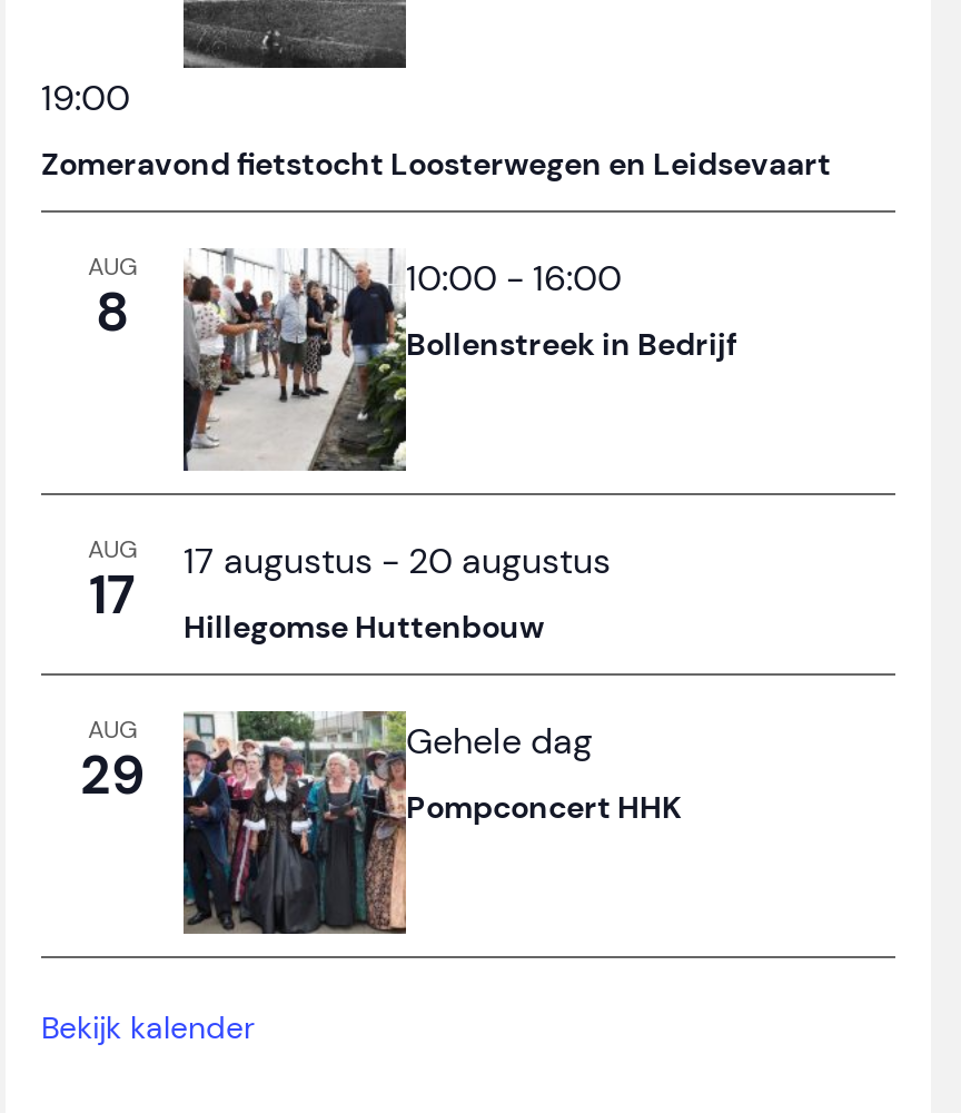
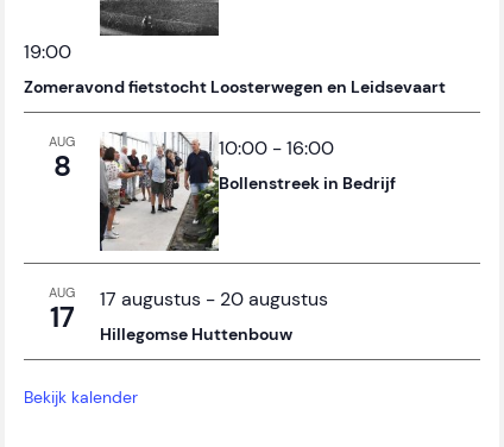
[80,708,682,937] [image] | AUG | 29 | Gehele dag | Pompconcert HHK -> none

